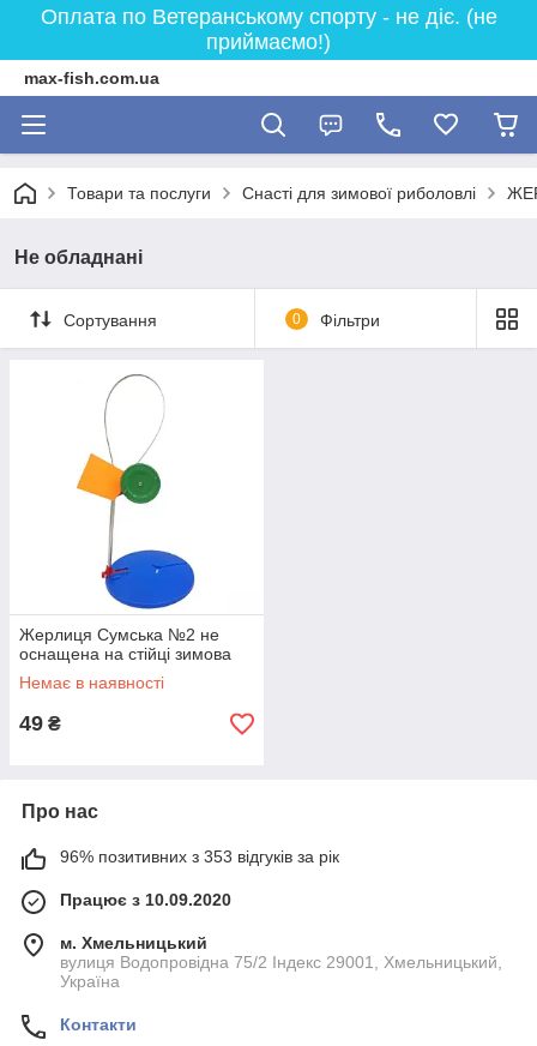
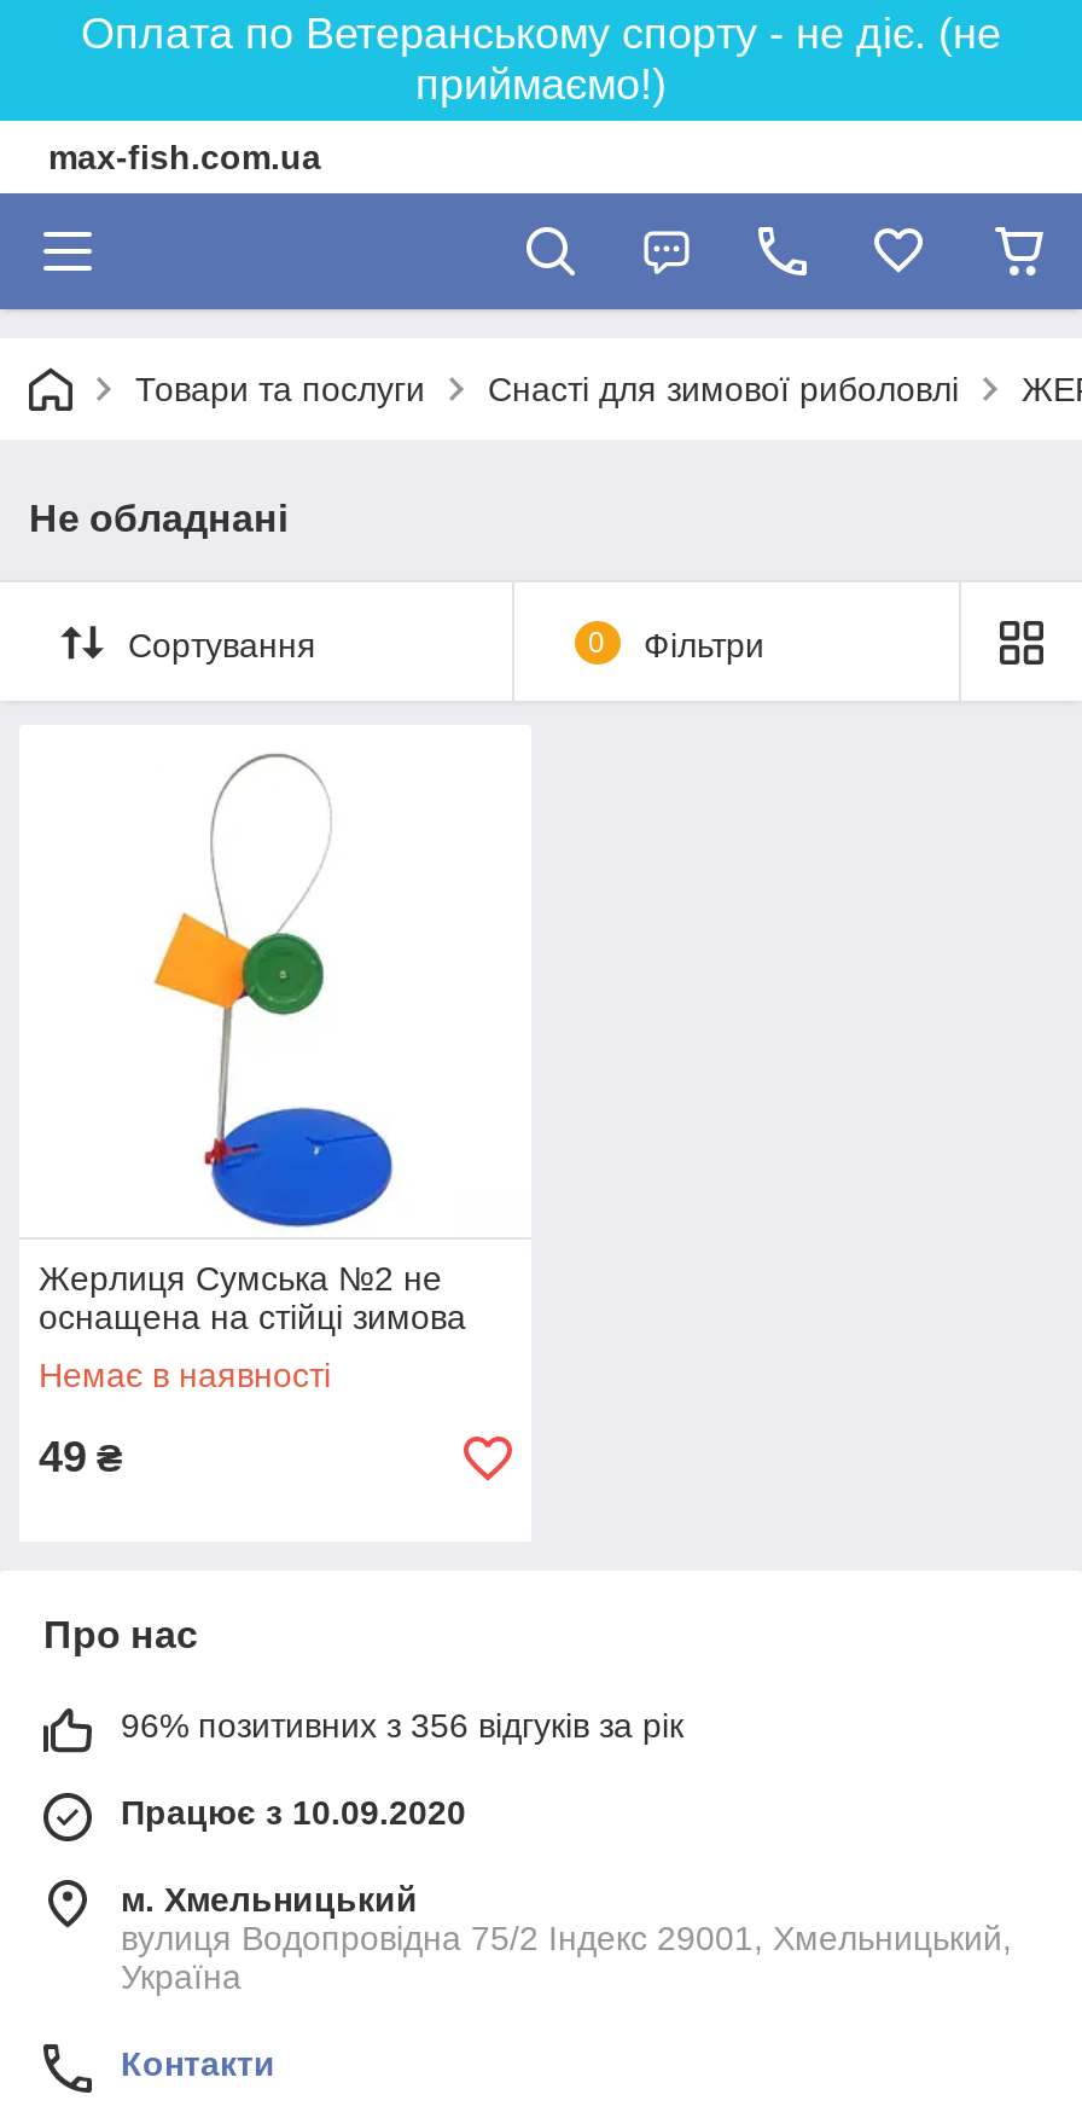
[60,847,339,866] 96% позитивних з 353 відгуків за рік -> [121,1706,683,1745] 96% позитивних з 356 відгуків за рік

